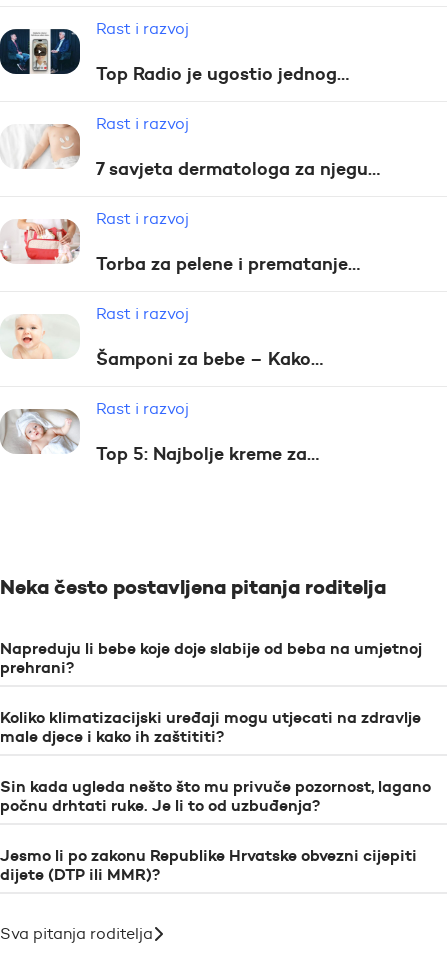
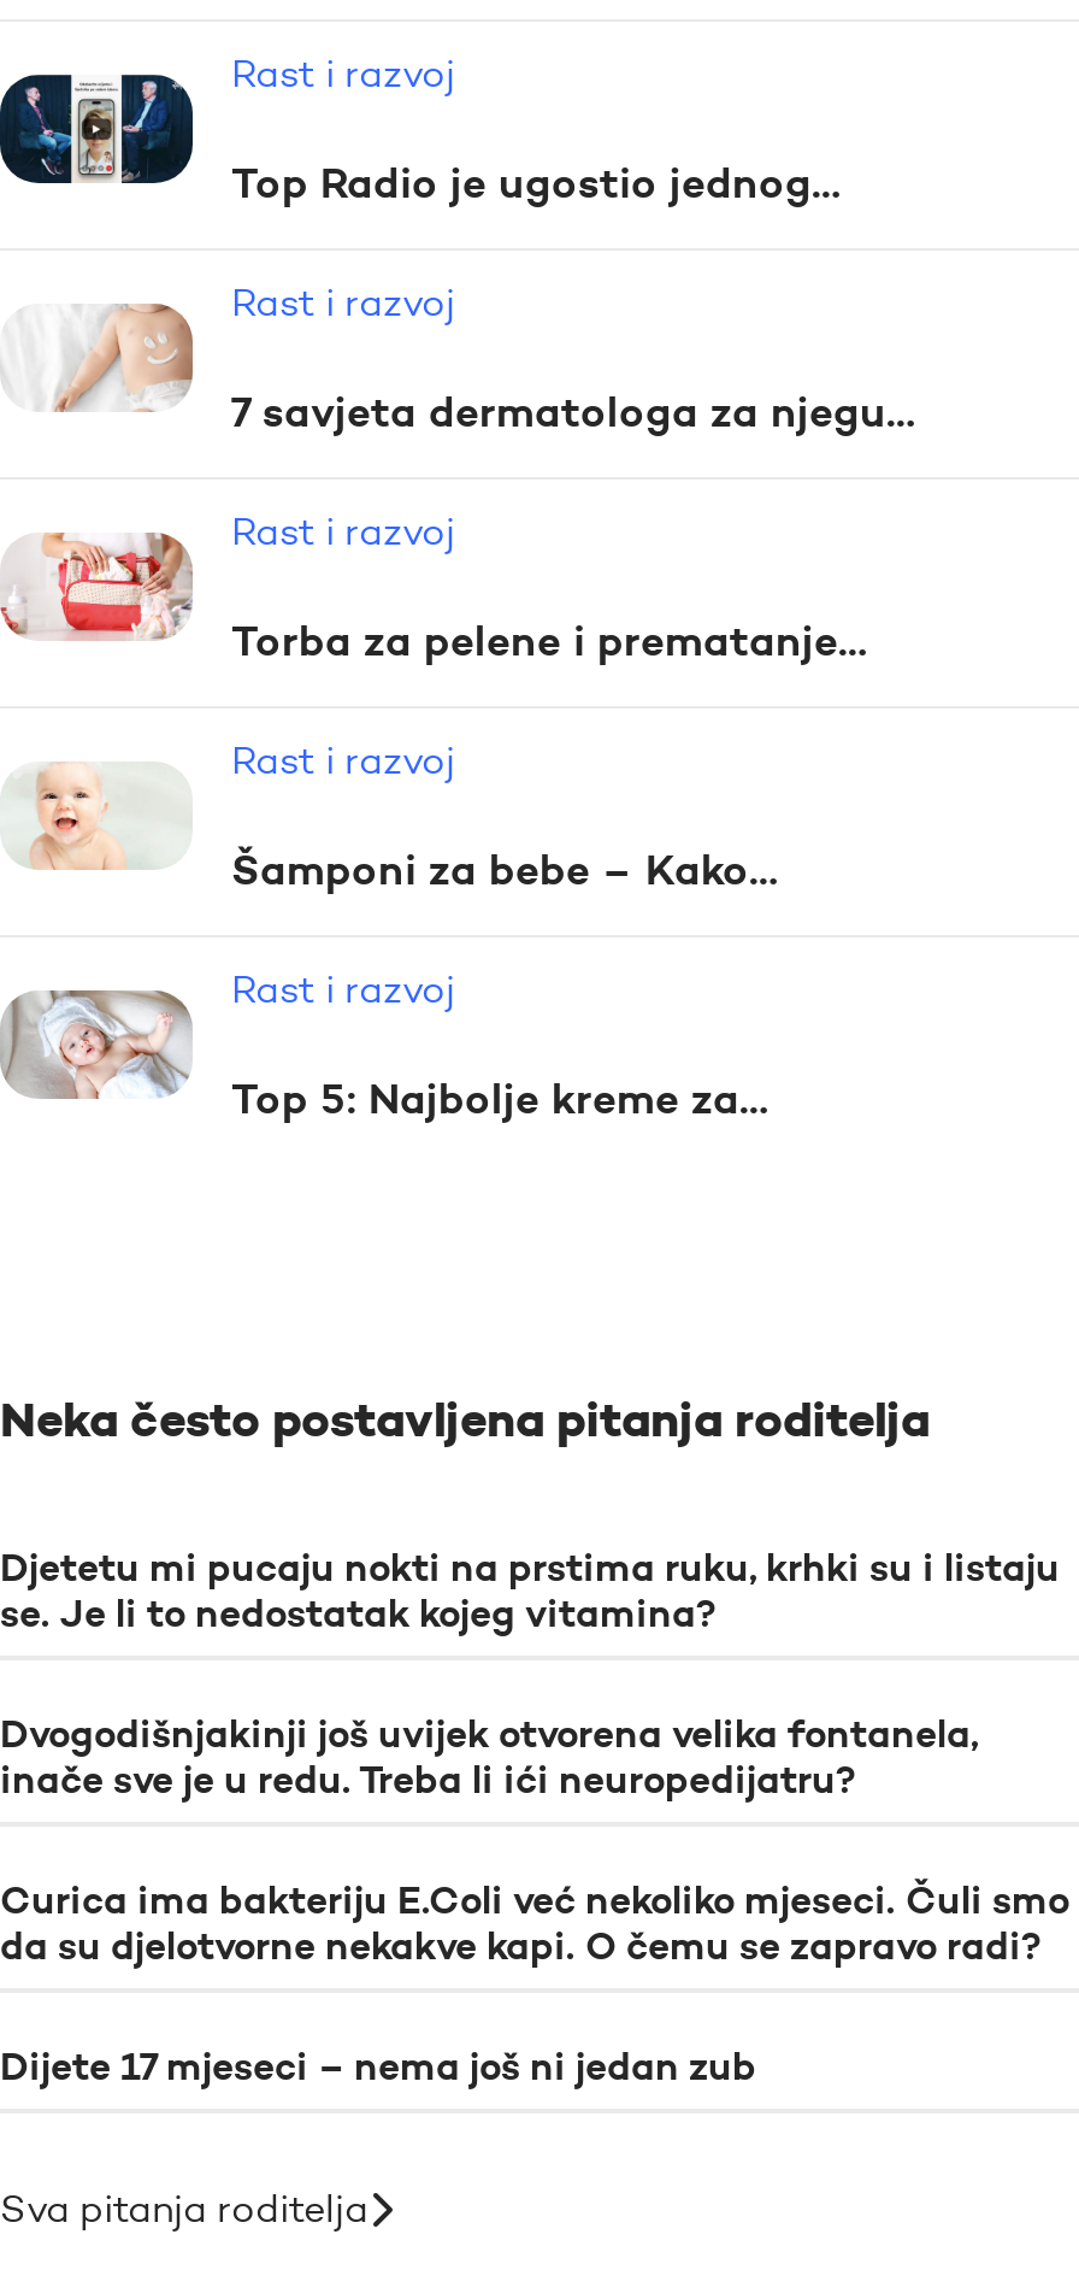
[0,638,422,677] Napreduju li bebe koje doje slabije od beba na umjetnoj | prehrani? -> [0,1544,1060,1638] Djetetu mi pucaju nokti na prstima ruku, krhki su i listaju | se. Je li to nedostatak kojeg vitamina?
[0,707,421,746] Koliko klimatizacijski uređaji mogu utjecati na zdravlje | male djece i kako ih zaštititi? -> [0,1709,978,1803] Dvogodišnjakinji još uvijek otvorena velika fontanela, | inače sve je u redu. Treba li ići neuropedijatru?
[0,776,431,815] Sin kada ugleda nešto što mu privuče pozornost, lagano | počnu drhtati ruke. Je li to od uzbuđenja? -> [0,1875,1069,1969] Curica ima bakteriju E.Coli već nekoliko mjeseci. Čuli smo | da su djelotvorne nekakve kapi. O čemu se zapravo radi?
[0,845,417,884] Jesmo li po zakonu Republike Hrvatske obvezni cijepiti | dijete (DTP ili MMR)? -> [0,2041,756,2089] Dijete 17 mjeseci – nema još ni jedan zub

